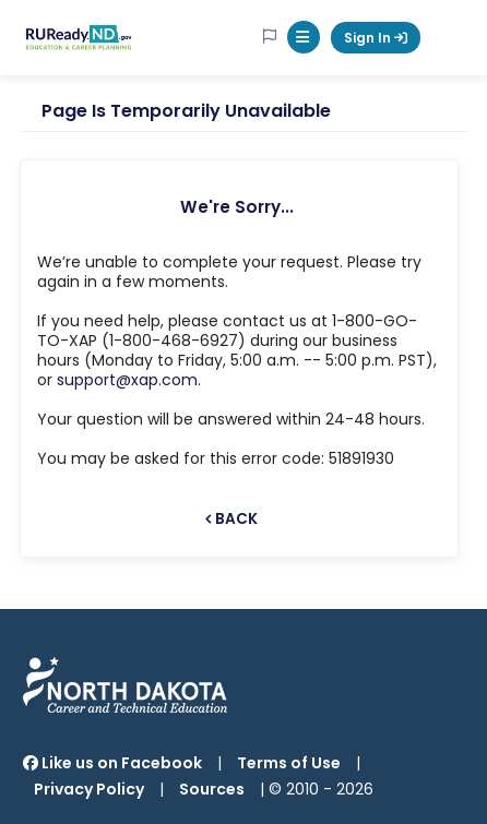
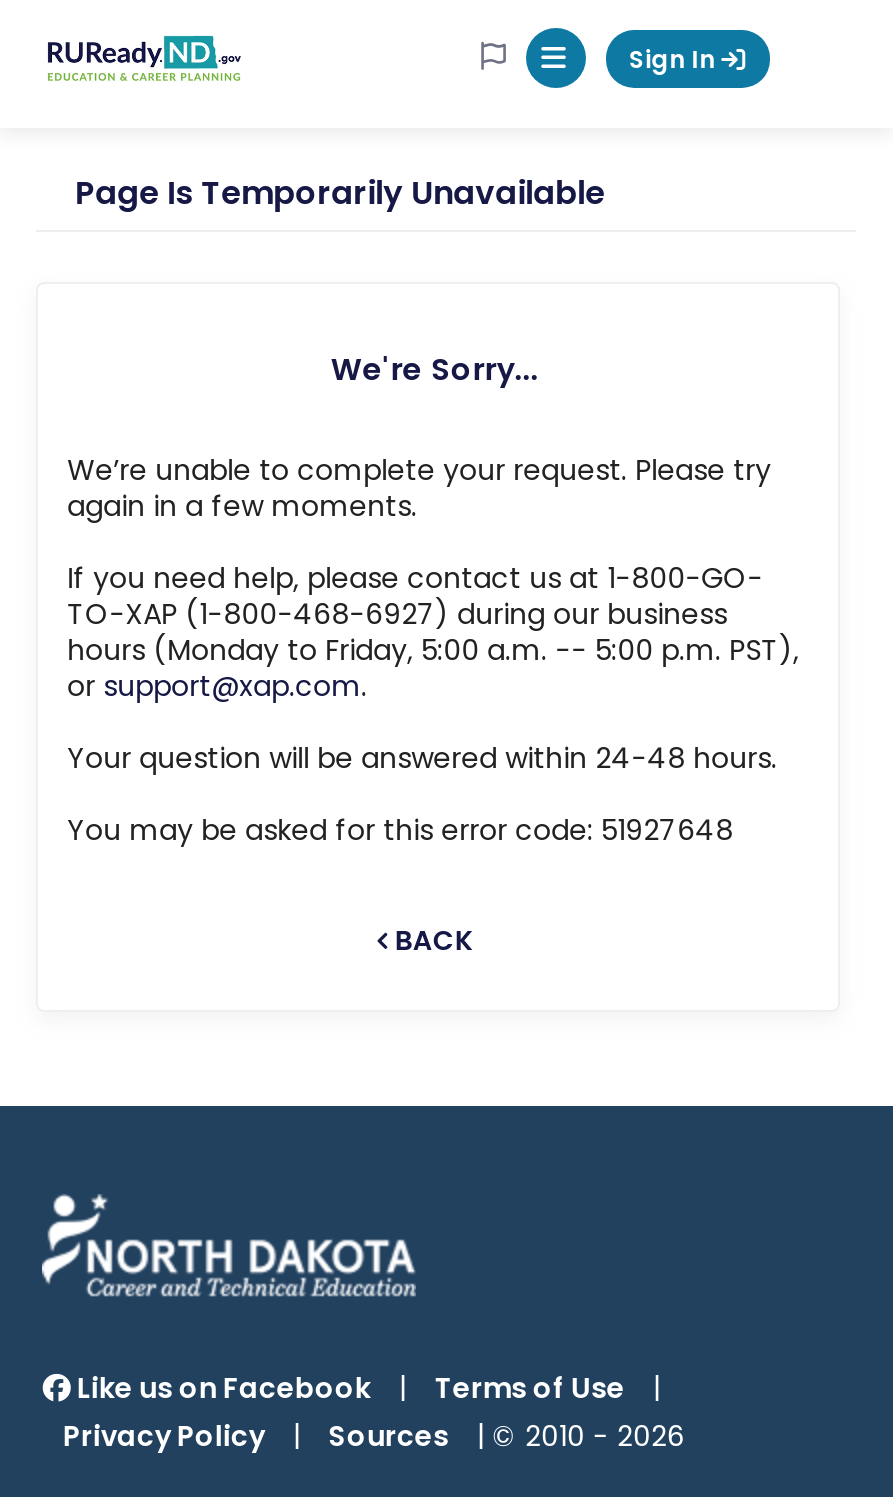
[37,448,394,470] You may be asked for this error code: 51891930 -> [67,810,733,850] You may be asked for this error code: 51927648

